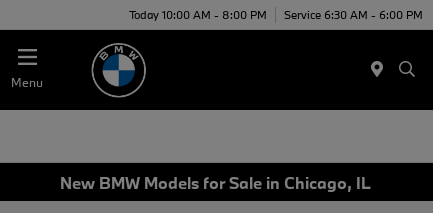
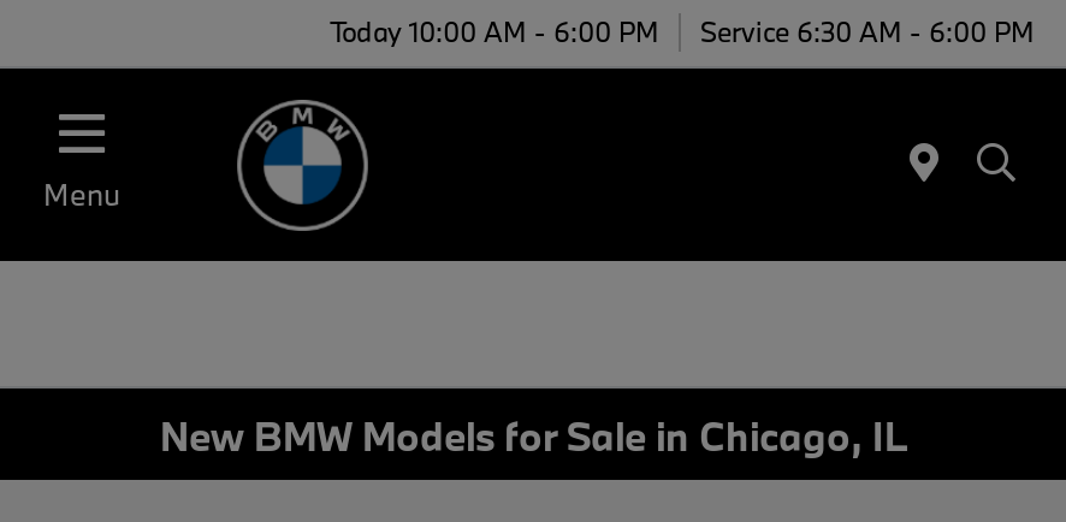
[129,6,423,21] Today 10:00 AM - 8:00 PM Service 6:30 AM - 6:00 PM -> [330,12,1035,48] Today 10:00 AM - 6:00 PM Service 6:30 AM - 6:00 PM

